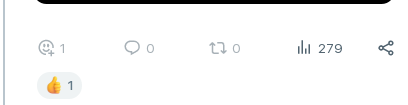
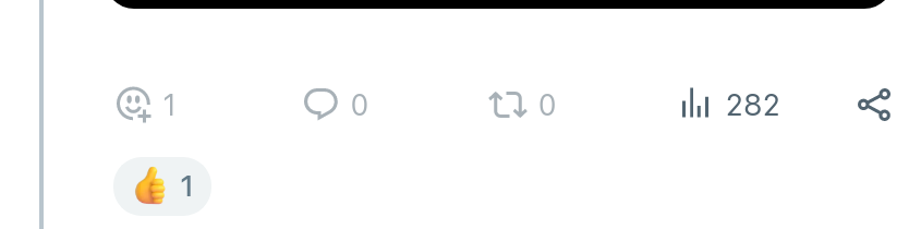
[318,38,343,57] 279 -> [726,83,780,125] 282

